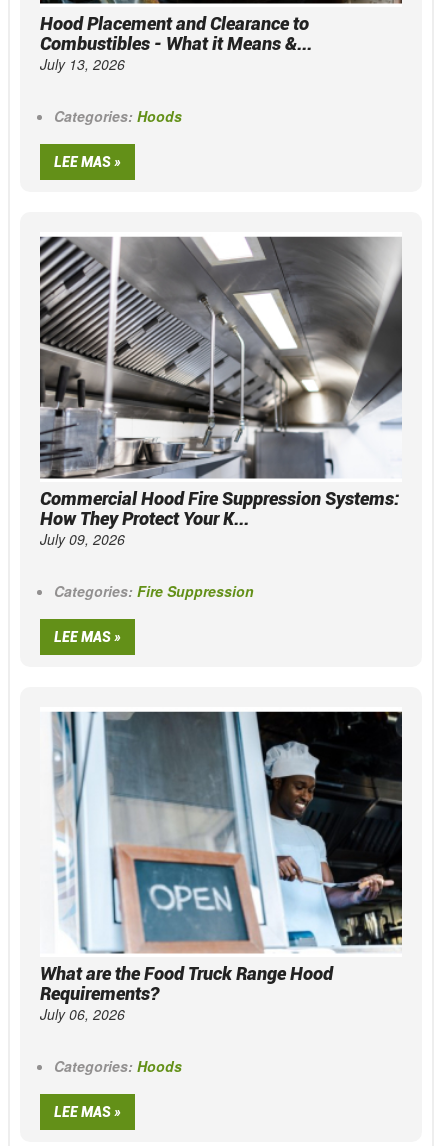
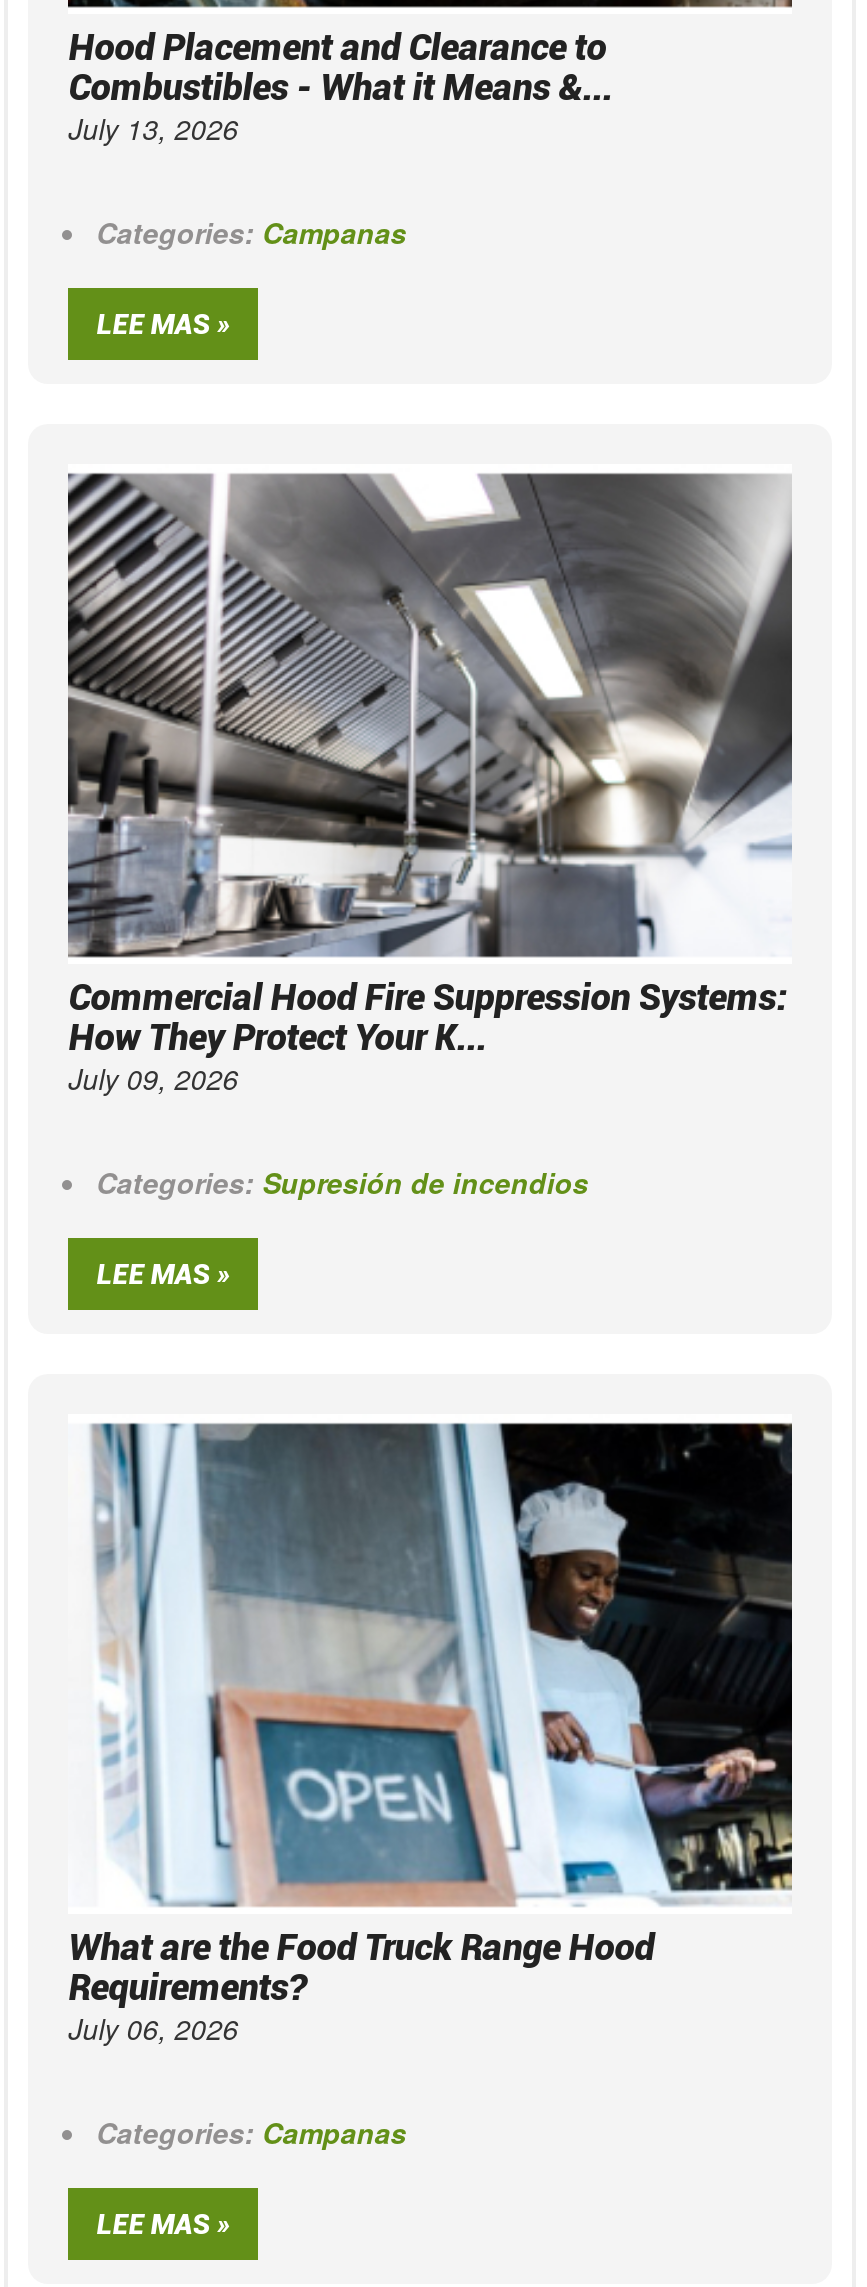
[54,106,182,126] Categories: Hoods -> [96,212,406,252] Categories: Campanas
[54,581,254,601] Categories: Fire Suppression -> [96,1161,588,1201] Categories: Supresión de incendios
[54,1055,182,1075] Categories: Hoods -> [96,2111,406,2151] Categories: Campanas

